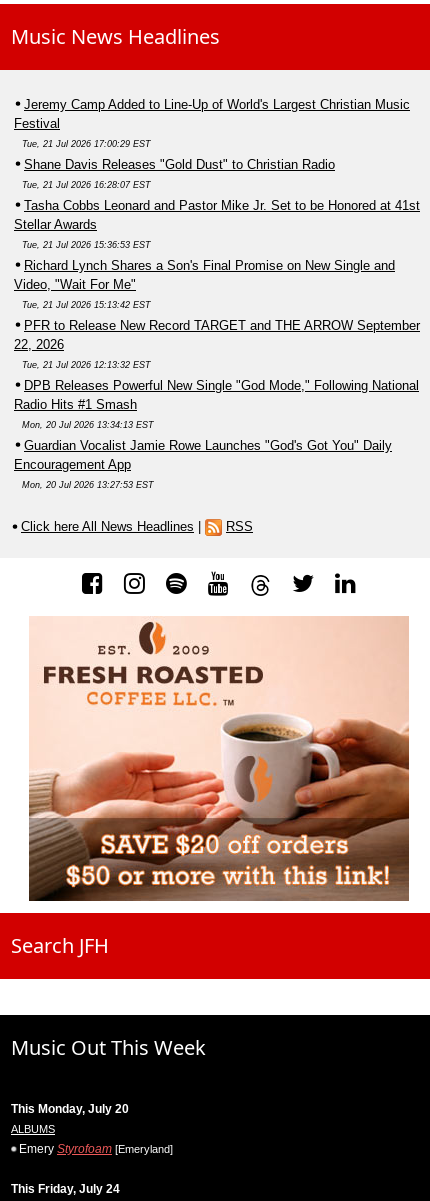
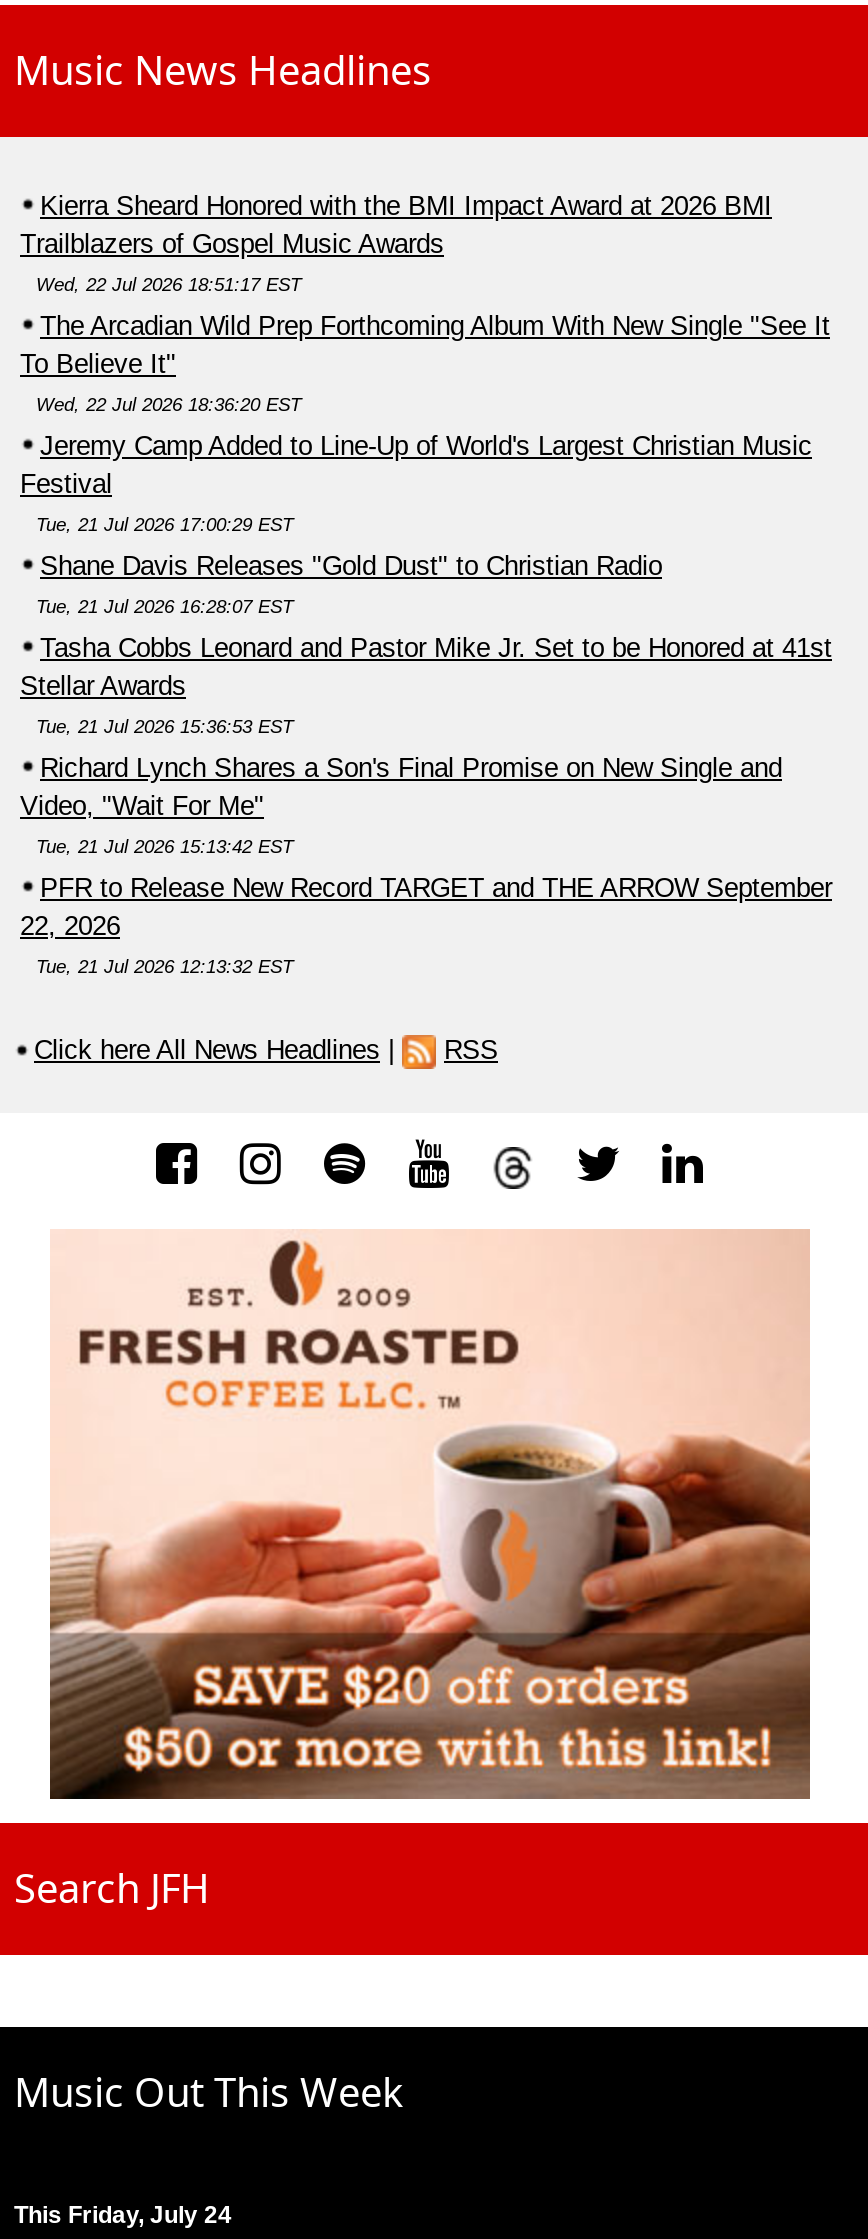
none -> [20,190,830,414] Kierra Sheard Honored with the BMI Impact Award at 2026 BMI | Trailblazers of Gospel Music Awards | Wed, 22 Jul 2026 18:51:17 EST | The Arcadian Wild Prep Forthcoming Album With New Single "See It | To Believe It" | Wed, 22 Jul 2026 18:36:20 EST
moved [14,97,420,370] -> [20,430,832,976]: Jeremy Camp Added to Line-Up of World's Largest Christian Music | Festival | Tue, 21 Jul 2026 17:00:29 EST | ... | 22, 2026 | Tue, 21 Jul 2026 12:13:32 EST
[14,378,419,490] DPB Releases Powerful New Single "God Mode," Following National | Radio Hits #1 Smash | Mon, 20 Jul 2026 13:34:13 EST | Guardian Vocalist Jamie Rowe Launches "God's Got You" Daily | Encouragement App | Mon, 20 Jul 2026 13:27:53 EST -> none
[11,1102,173,1156] This Monday, July 20 | ALBUMS | Emery Styrofoam [Emeryland] -> none

